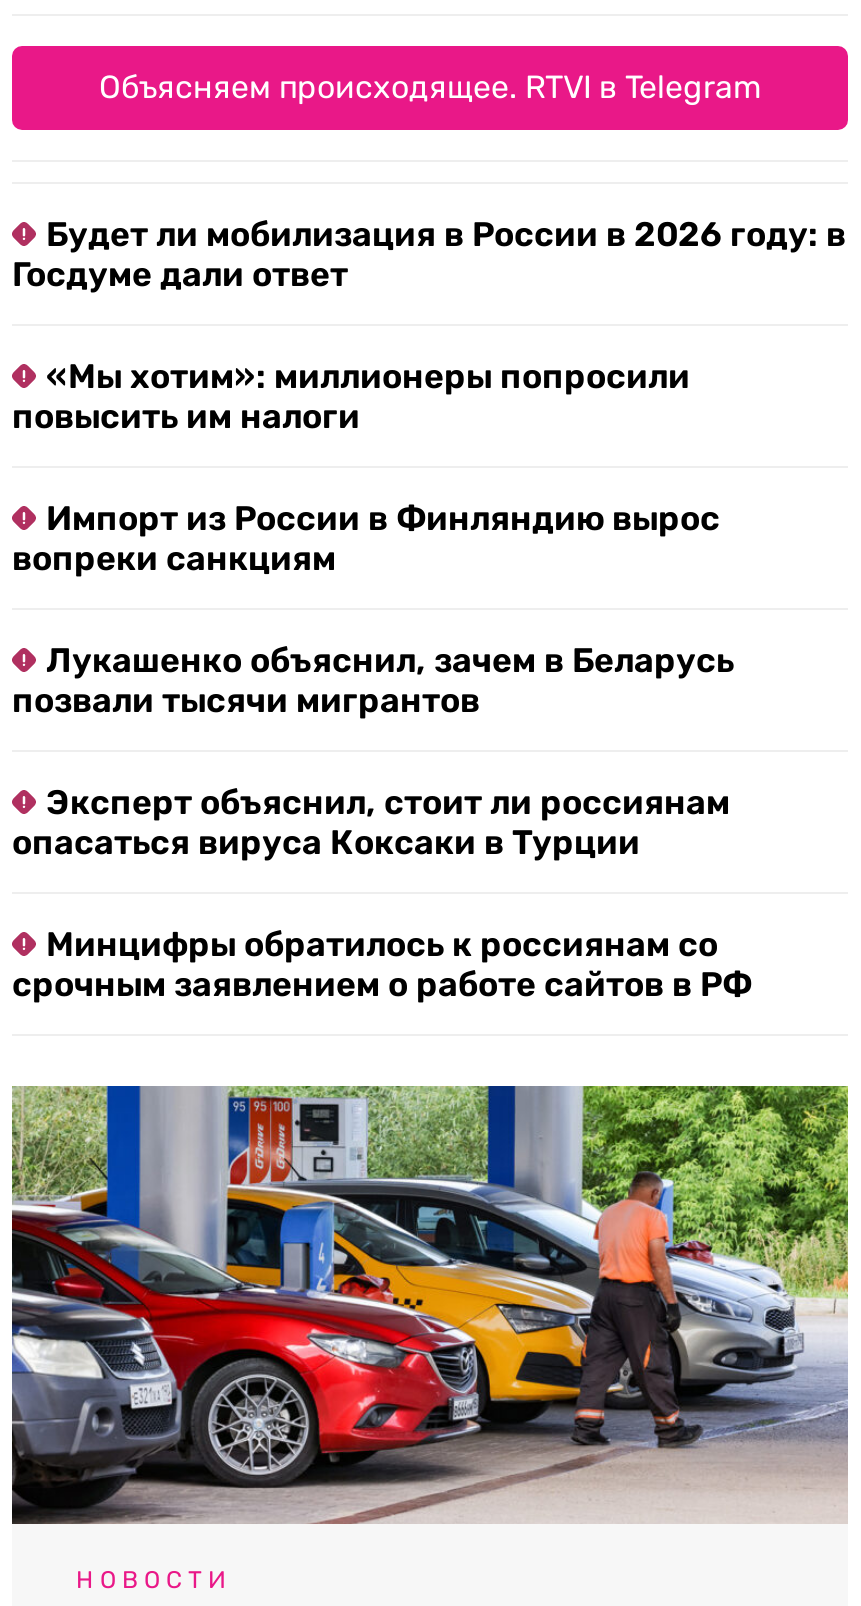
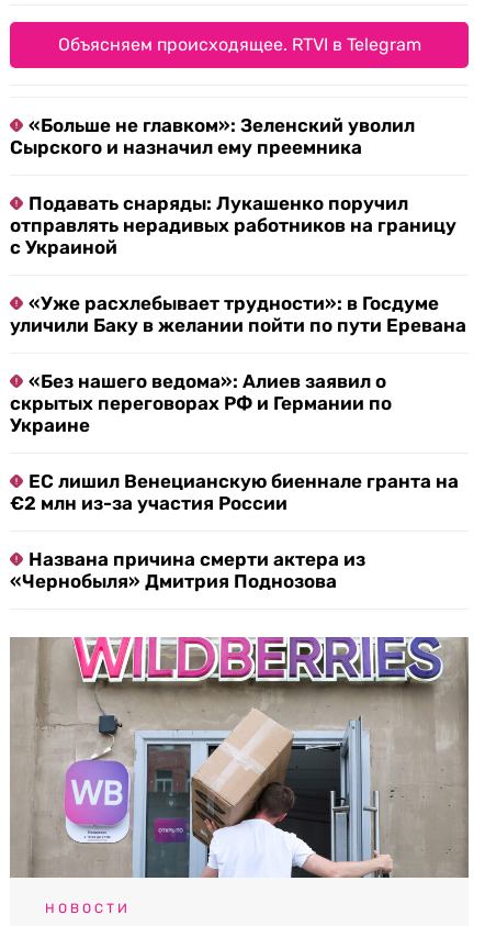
[12,214,846,294] Будет ли мобилизация в России в 2026 году: в | Госдуме дали ответ -> [10,114,415,158] «Больше не главком»: Зеленский уволил | Сырского и назначил ему преемника
[12,356,690,436] «Мы хотим»: миллионеры попросили | повысить им налоги -> [10,192,456,258] Подавать снаряды: Лукашенко поручил | отправлять нерадивых работников на границу | с Украиной
[12,498,720,578] Импорт из России в Финляндию вырос | вопреки санкциям -> [10,292,466,336] «Уже расхлебывает трудности»: в Госдуме | уличили Баку в желании пойти по пути Еревана
[12,640,734,720] Лукашенко объяснил, зачем в Беларусь | позвали тысячи мигрантов -> [10,370,392,436] «Без нашего ведома»: Алиев заявил о | скрытых переговорах РФ и Германии по | Украине
[12,782,730,862] Эксперт объяснил, стоит ли россиянам | опасаться вируса Коксаки в Турции -> [10,470,459,514] ЕС лишил Венецианскую биеннале гранта на | €2 млн из-за участия России
[12,924,752,1004] Минцифры обратилось к россиянам со | срочным заявлением о работе сайтов в РФ -> [10,548,365,592] Названа причина смерти актера из | «Чернобыля» Дмитрия Поднозова
[10,1084,848,1524] [image] -> [10,636,469,879] [image]

